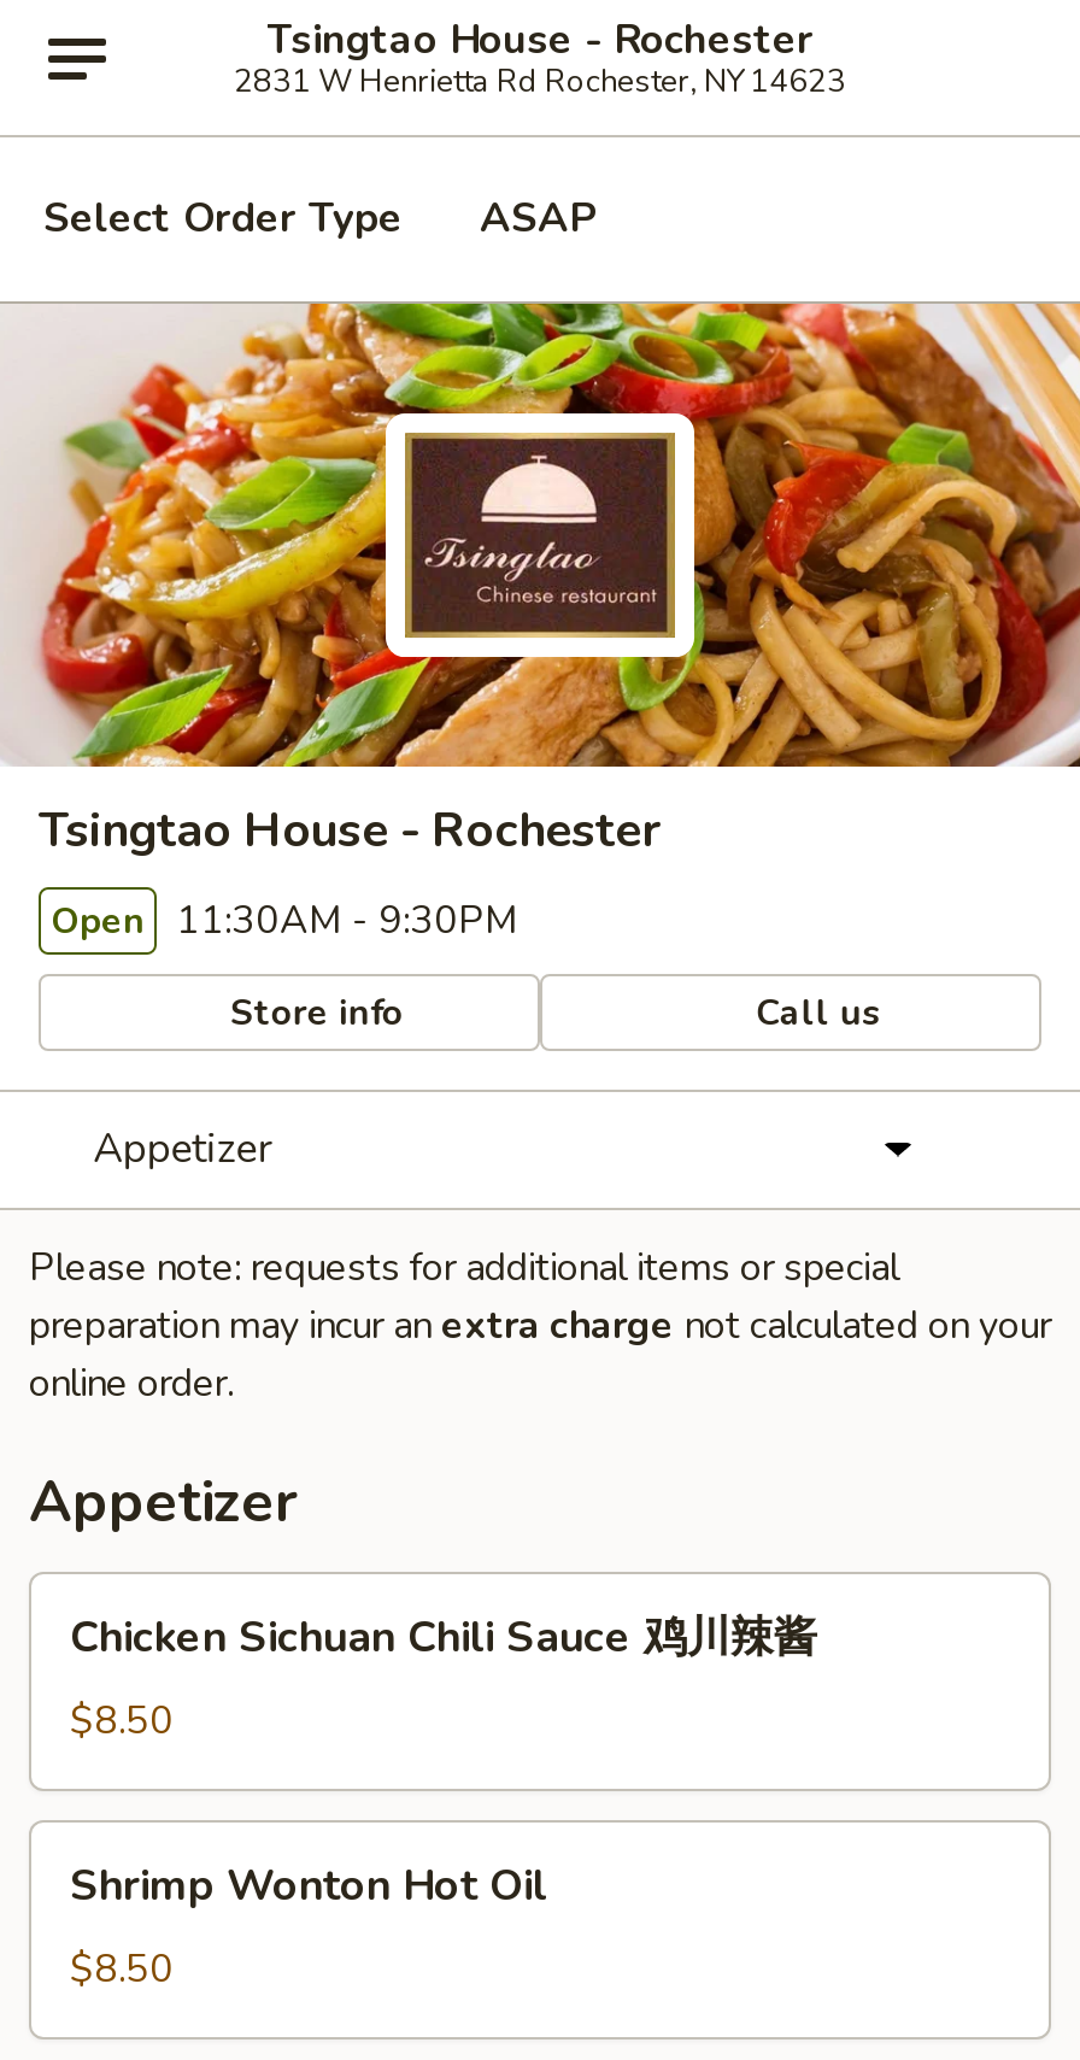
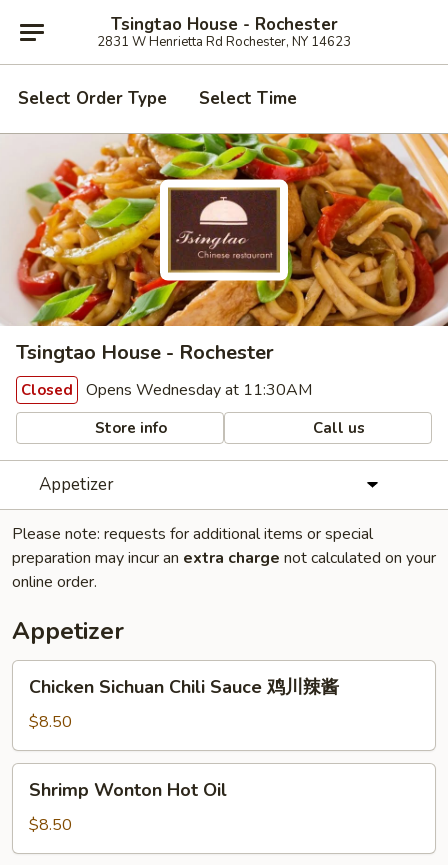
[480,190,595,246] ASAP -> [199,87,297,110] Select Time
[51,894,518,947] Open 11:30AM - 9:30PM -> [21,379,312,401] Closed Opens Wednesday at 11:30AM

